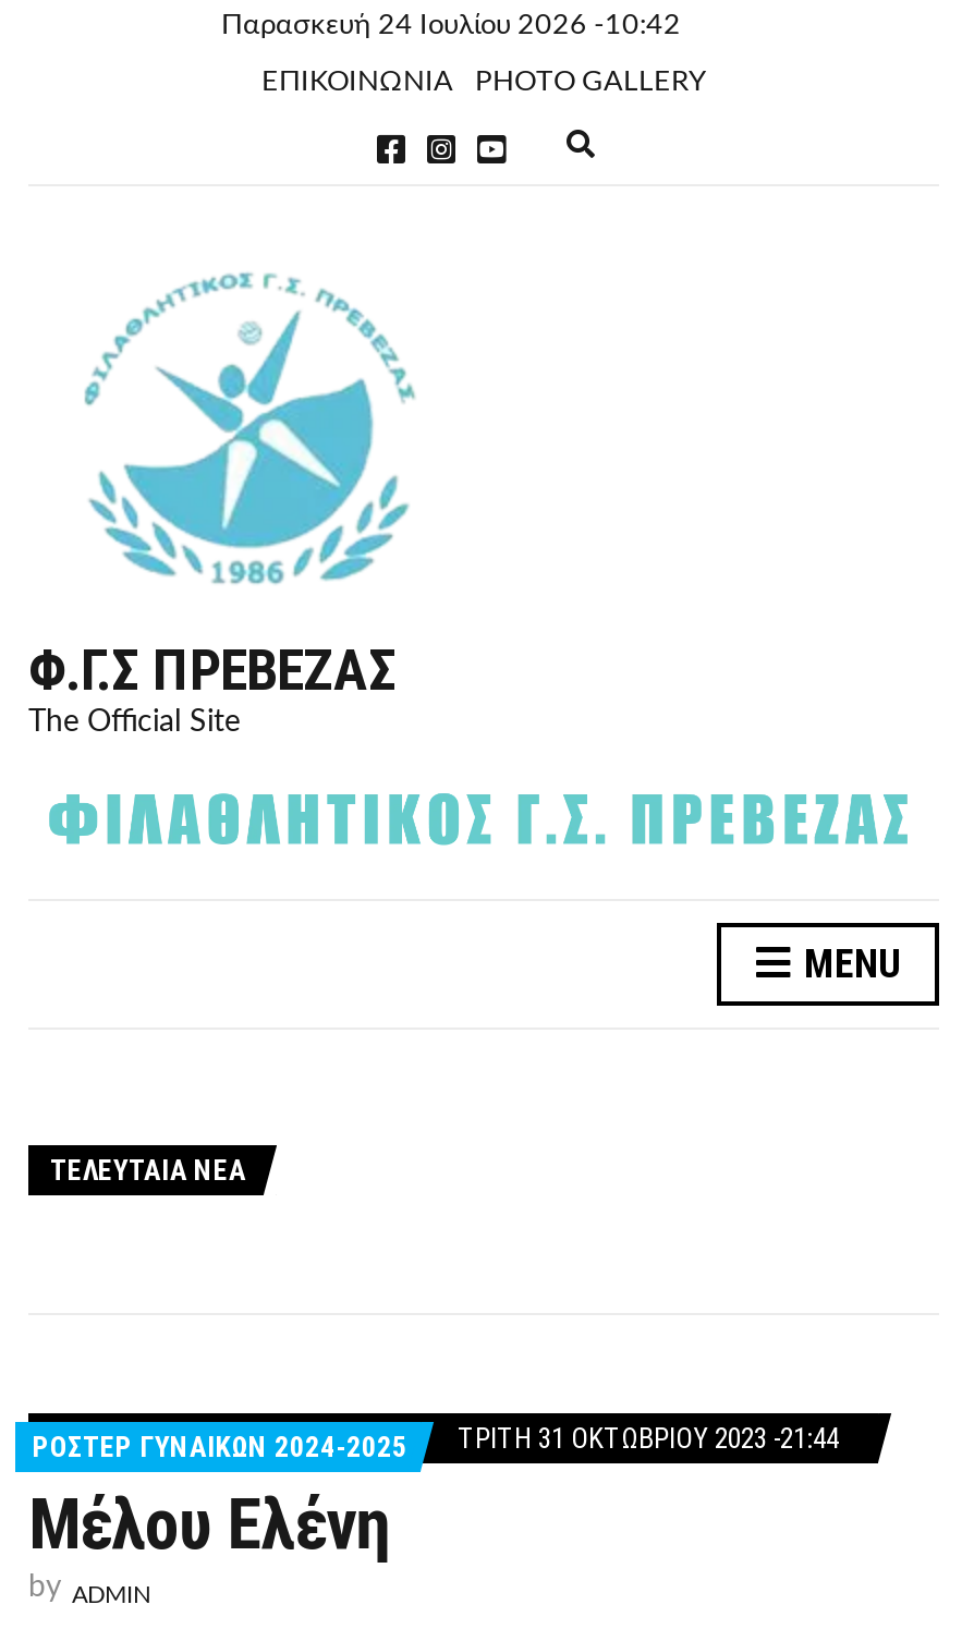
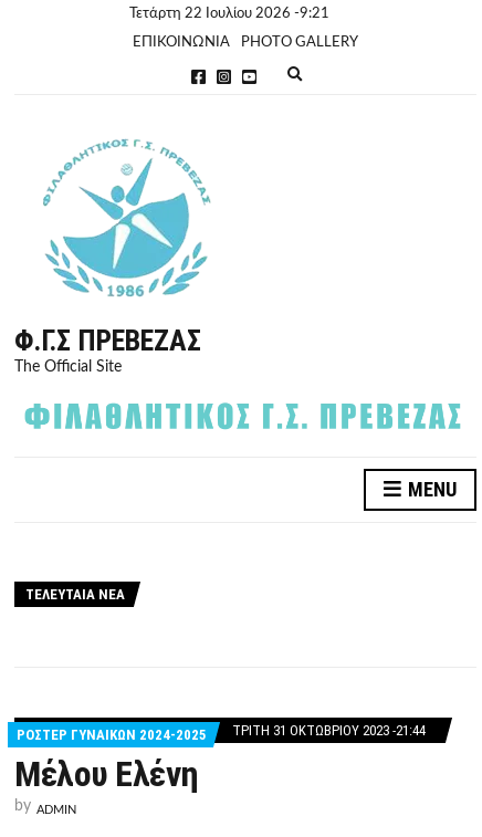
[221,12,681,40] Παρασκευή 24 Ιουλίου 2026 -10:42 -> [129,7,329,21] Τετάρτη 22 Ιουλίου 2026 -9:21

